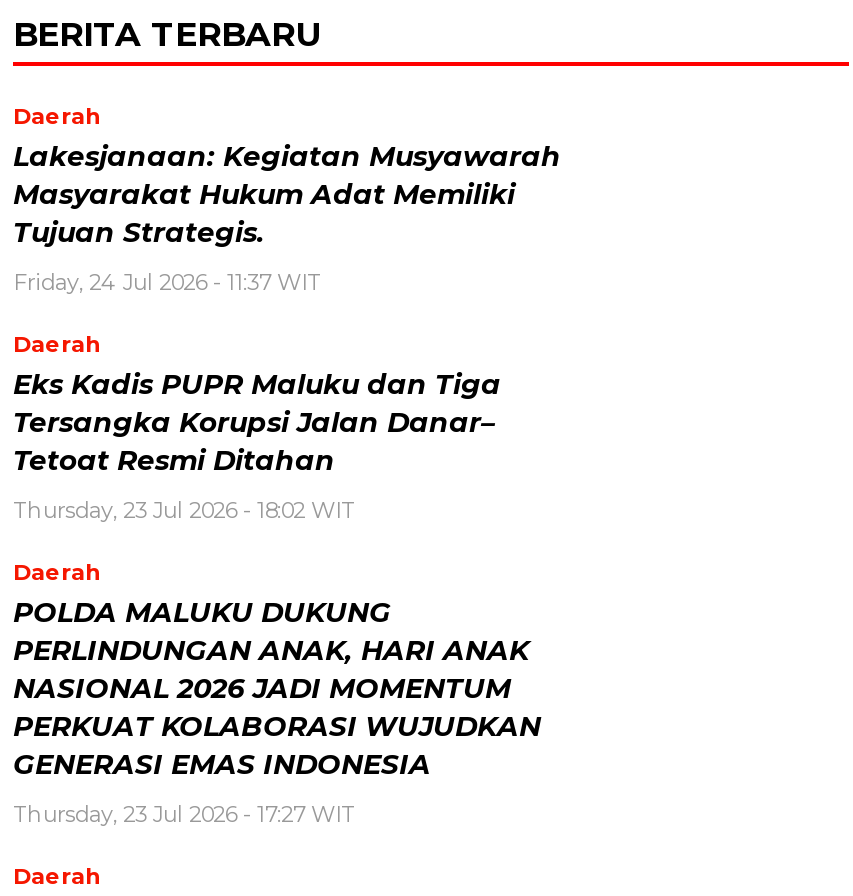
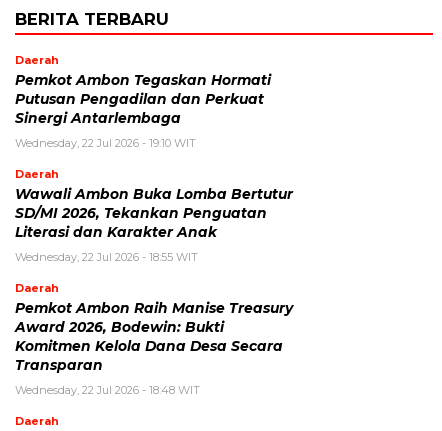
[13,140,561,248] Lakesjanaan: Kegiatan Musyawarah | Masyarakat Hukum Adat Memiliki | Tujuan Strategis. -> [15,72,271,126] Pemkot Ambon Tegaskan Hormati | Putusan Pengadilan dan Perkuat | Sinergi Antarlembaga
[13,268,321,296] Friday, 24 Jul 2026 - 11:37 WIT -> [15,136,196,150] Wednesday, 22 Jul 2026 - 19:10 WIT
[13,368,501,476] Eks Kadis PUPR Maluku dan Tiga | Tersangka Korupsi Jalan Danar– | Tetoat Resmi Ditahan -> [15,186,293,240] Wawali Ambon Buka Lomba Bertutur | SD/MI 2026, Tekankan Penguatan | Literasi dan Karakter Anak
[13,496,355,524] Thursday, 23 Jul 2026 - 18:02 WIT -> [15,250,198,264] Wednesday, 22 Jul 2026 - 18:55 WIT
[13,596,541,780] POLDA MALUKU DUKUNG | PERLINDUNGAN ANAK, HARI ANAK | NASIONAL 2026 JADI MOMENTUM | PERKUAT KOLABORASI WUJUDKAN | GENERASI EMAS INDONESIA -> [15,300,293,373] Pemkot Ambon Raih Manise Treasury | Award 2026, Bodewin: Bukti | Komitmen Kelola Dana Desa Secara | Transparan
[13,800,355,828] Thursday, 23 Jul 2026 - 17:27 WIT -> [15,383,200,397] Wednesday, 22 Jul 2026 - 18:48 WIT

